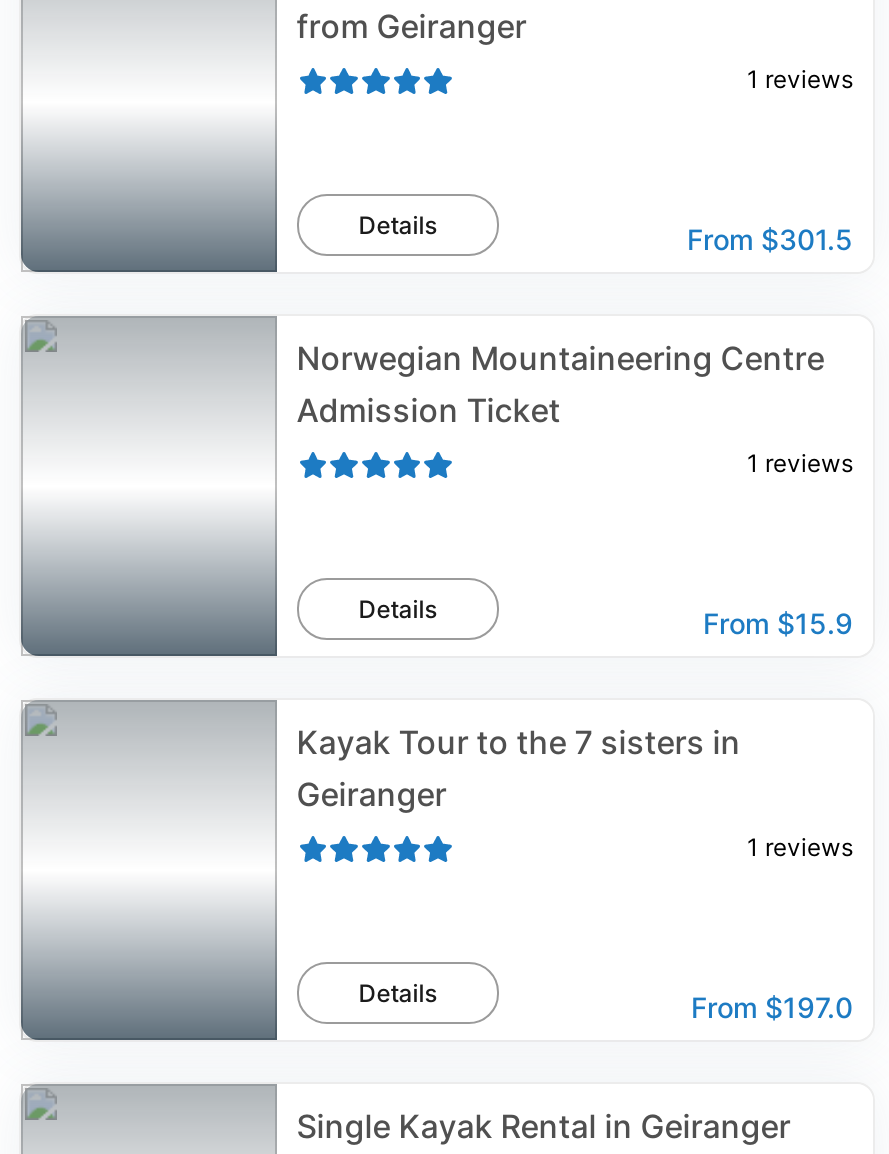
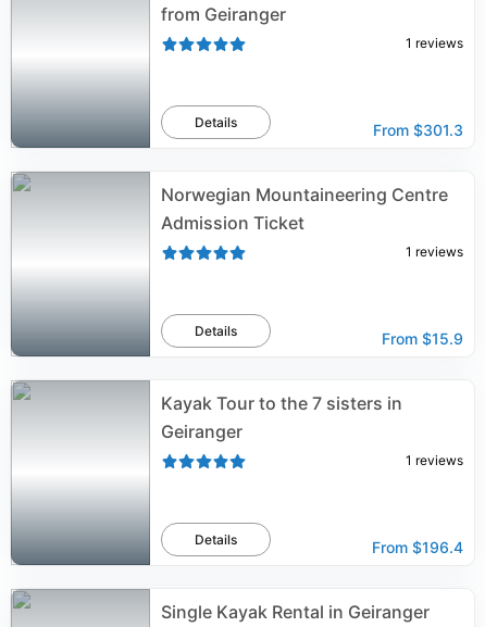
[687,222,853,256] From $301.5 -> [373,121,463,139] From $301.3
[691,990,853,1024] From $197.0 -> [372,538,463,556] From $196.4

